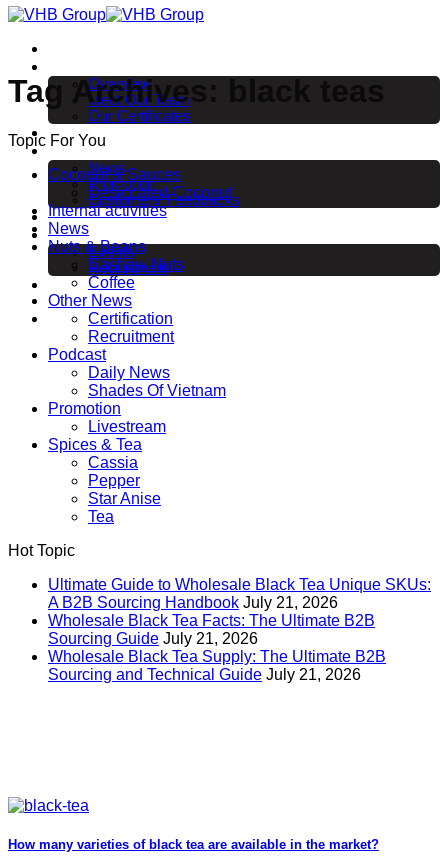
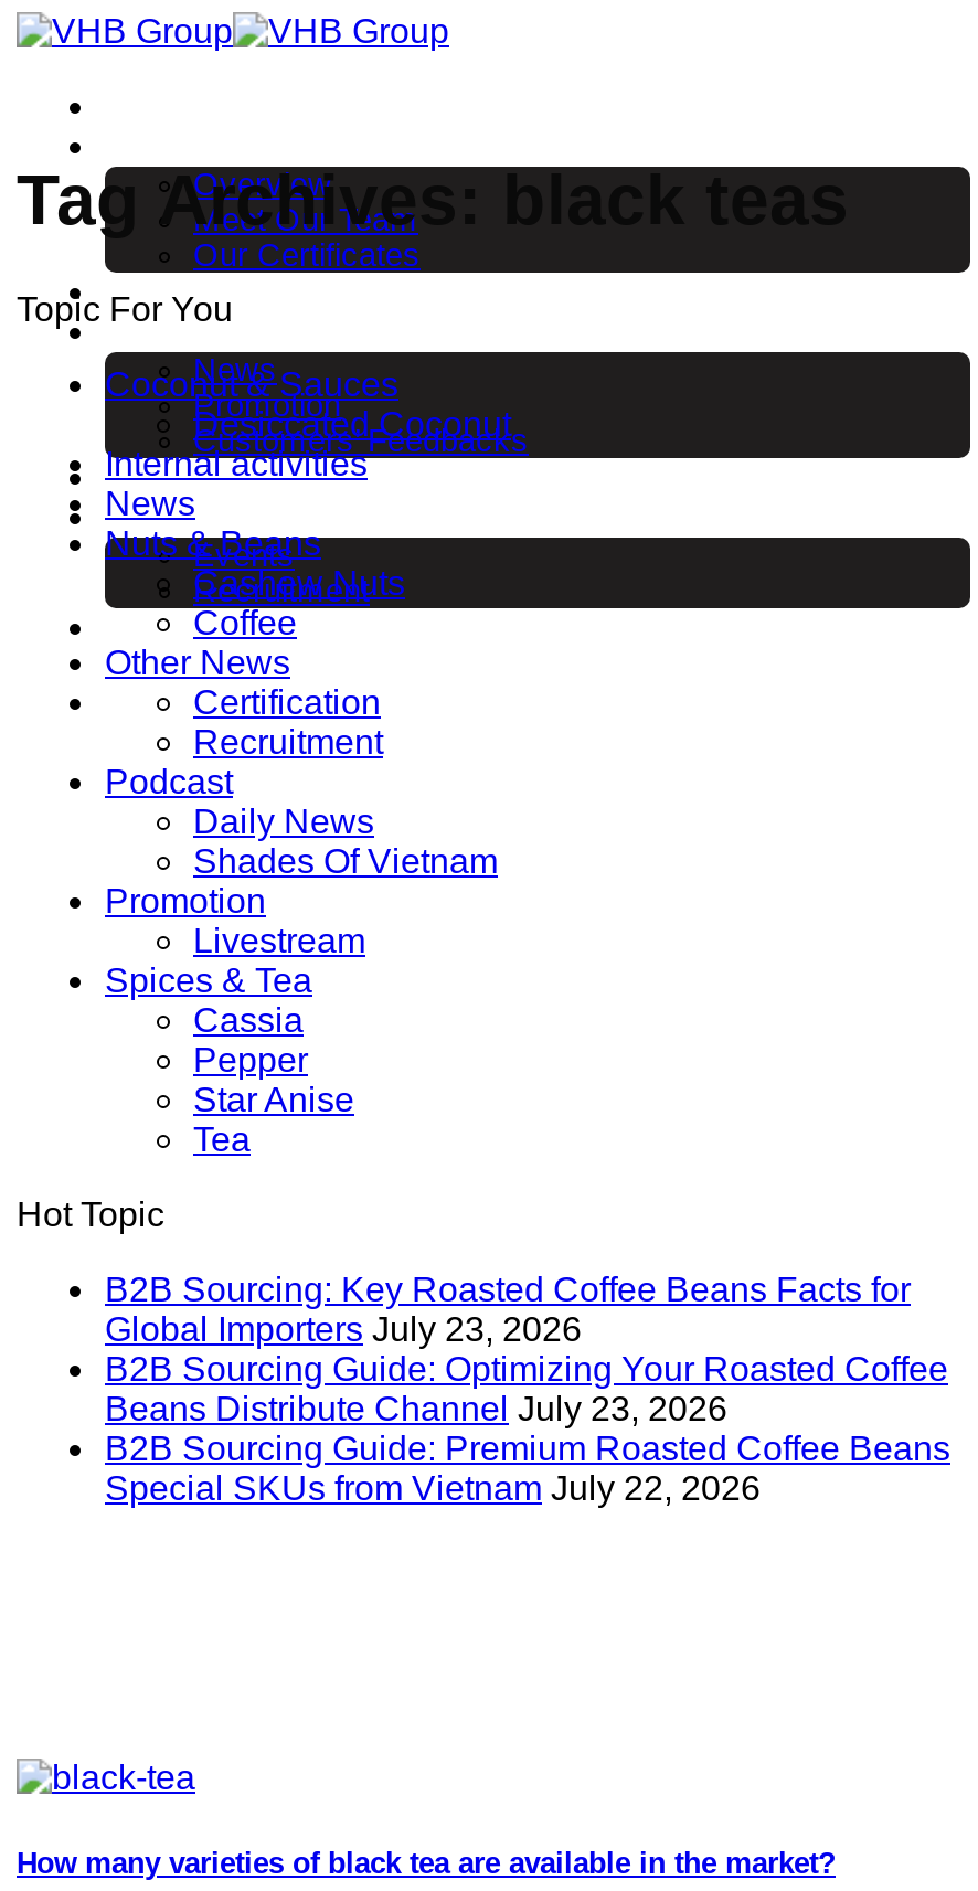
[48,576,431,683] Ultimate Guide to Wholesale Black Tea Unique SKUs: | A B2B Sourcing Handbook July 21, 2026 | Wholesale Black Tea Facts: The Ultimate B2B | Sourcing Guide July 21, 2026 | Wholesale Black Tea Supply: The Ultimate B2B | Sourcing and Technical Guide July 21, 2026 -> [105,1270,950,1507] B2B Sourcing: Key Roasted Coffee Beans Facts for | Global Importers July 23, 2026 | B2B Sourcing Guide: Optimizing Your Roasted Coffee | Beans Distribute Channel July 23, 2026 | B2B Sourcing Guide: Premium Roasted Coffee Beans | Special SKUs from Vietnam July 22, 2026

